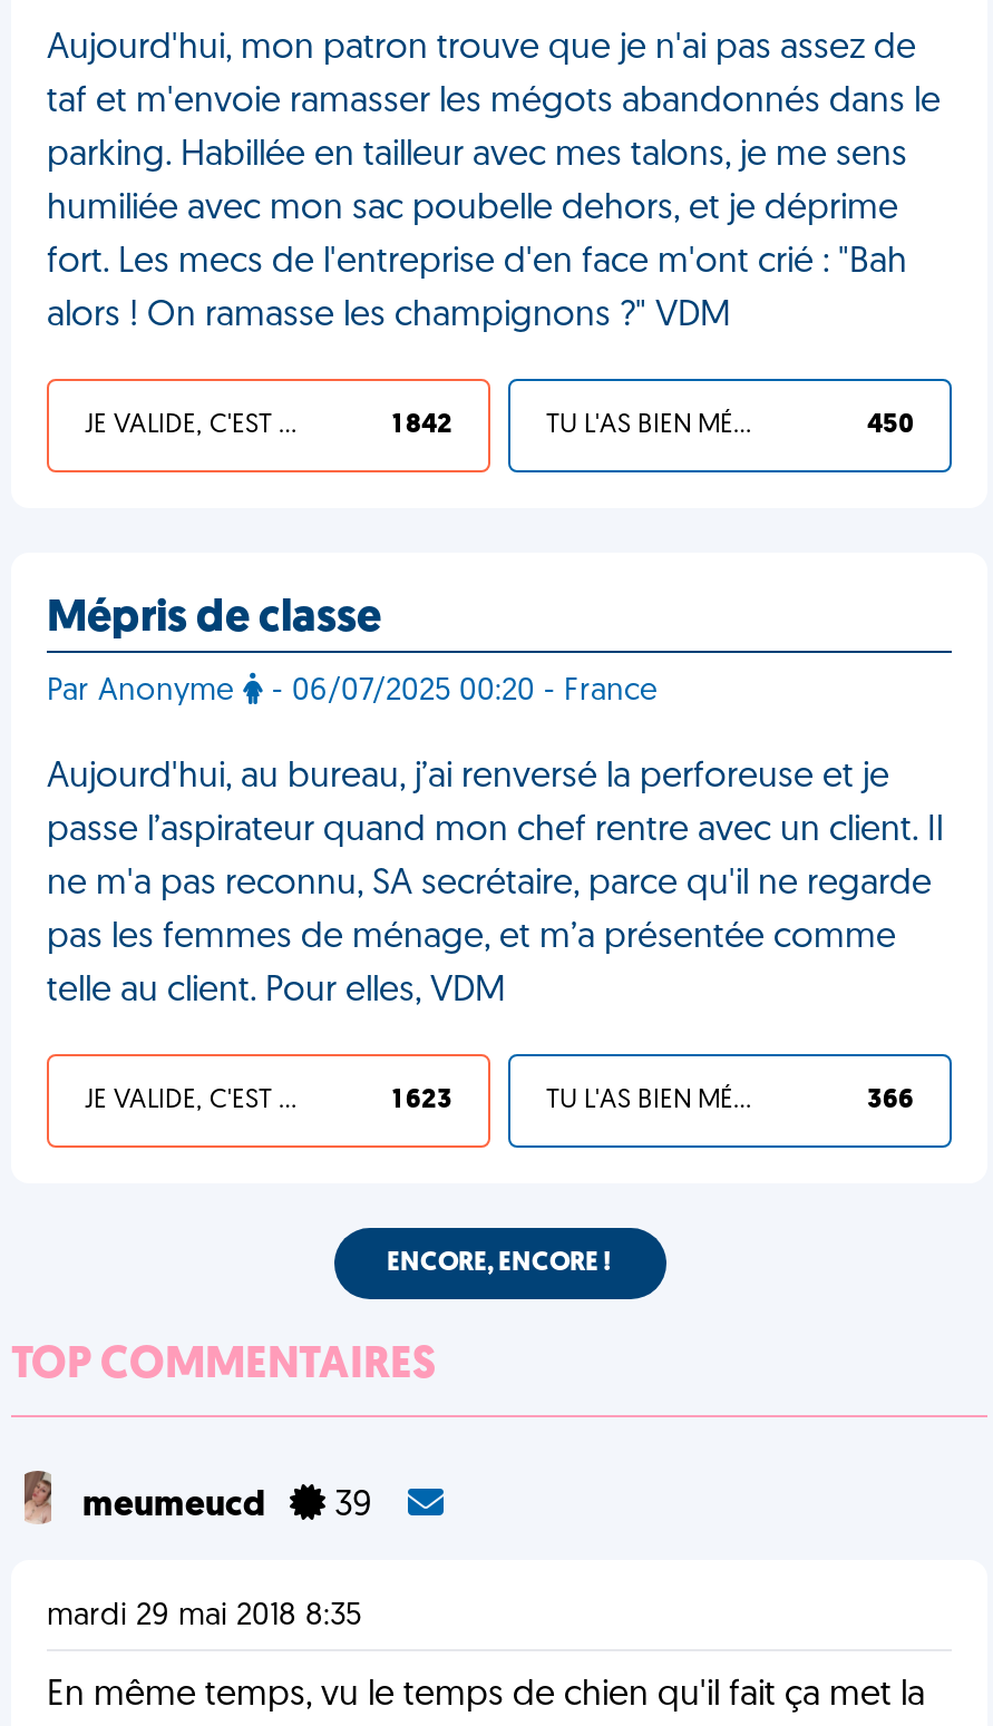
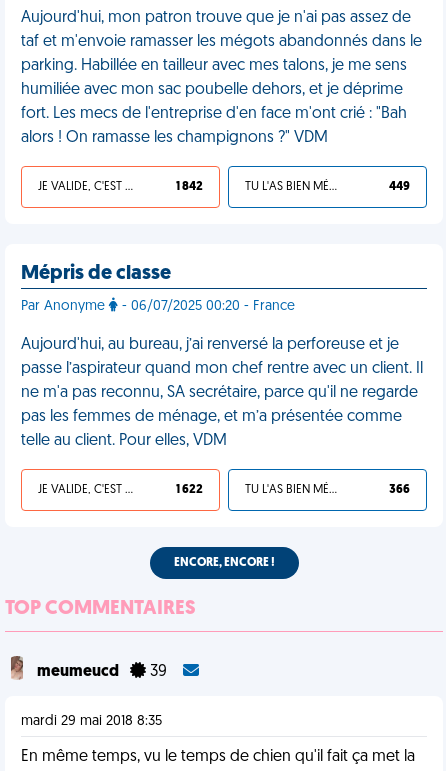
[867,412,914,439] 450 -> [389,181,410,193] 449
[392,1088,452,1114] 1 623 -> [176,484,203,496] 1 622

